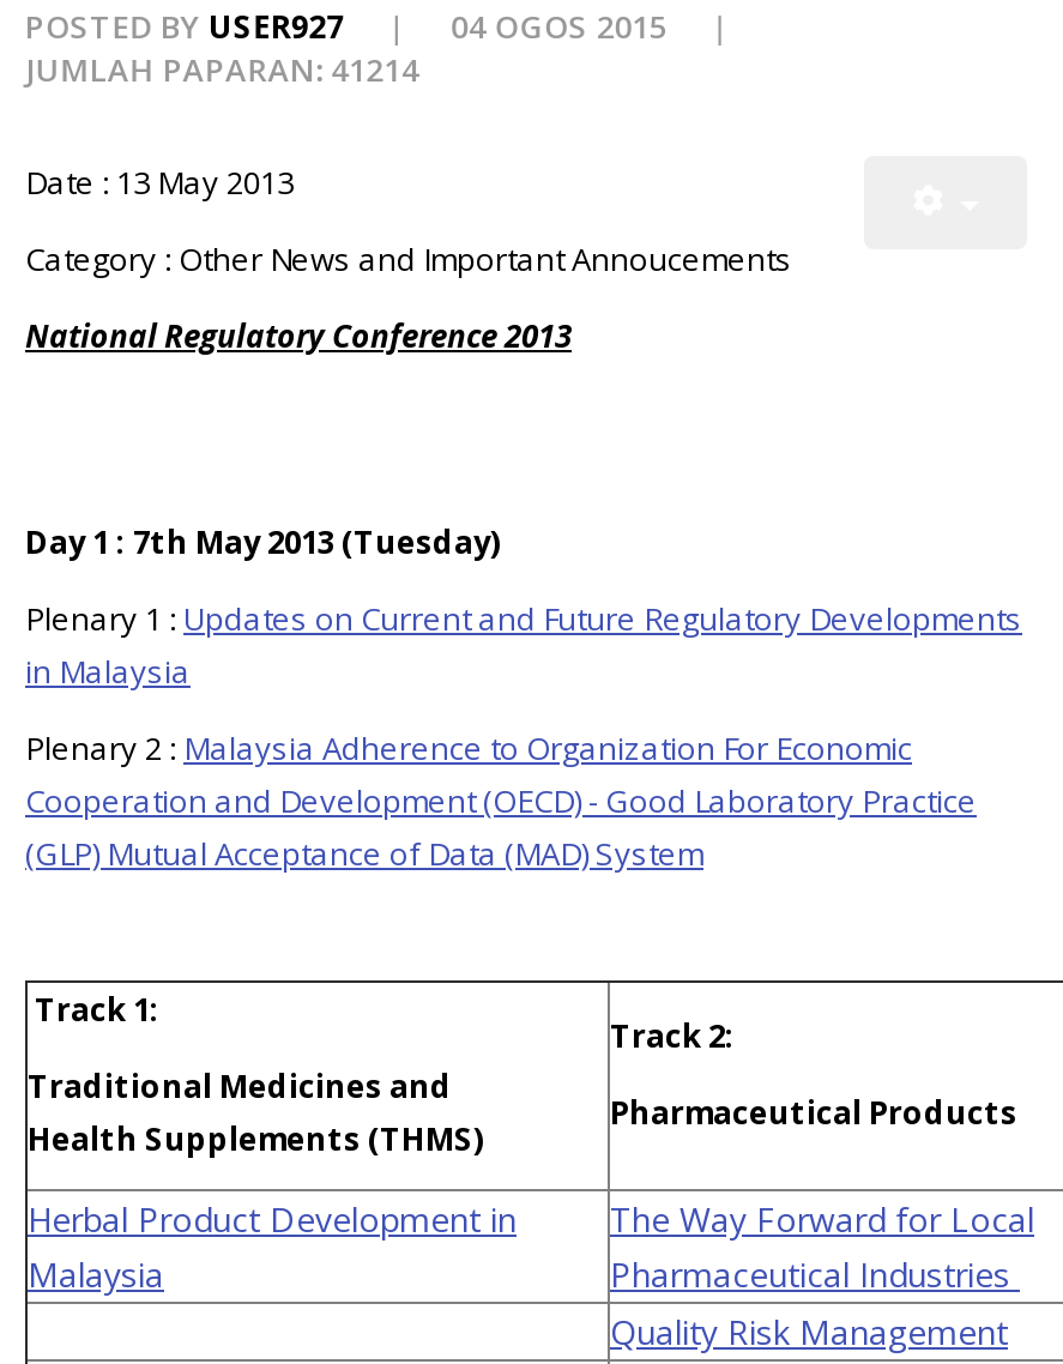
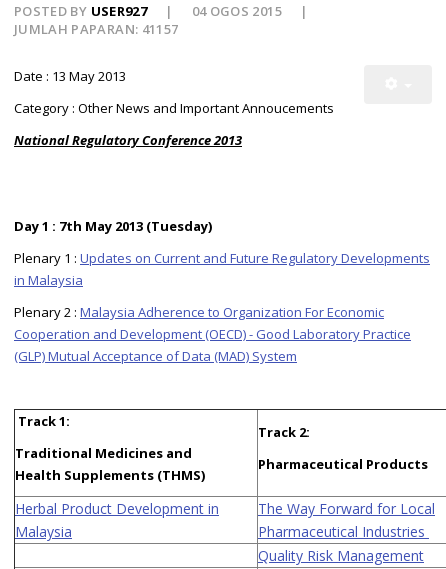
[25,49,419,92] JUMLAH PAPARAN: 41214 -> [14,20,178,38] JUMLAH PAPARAN: 41157

